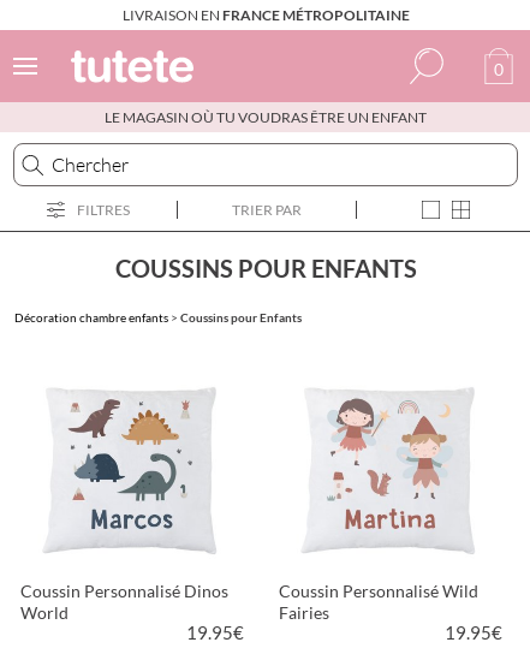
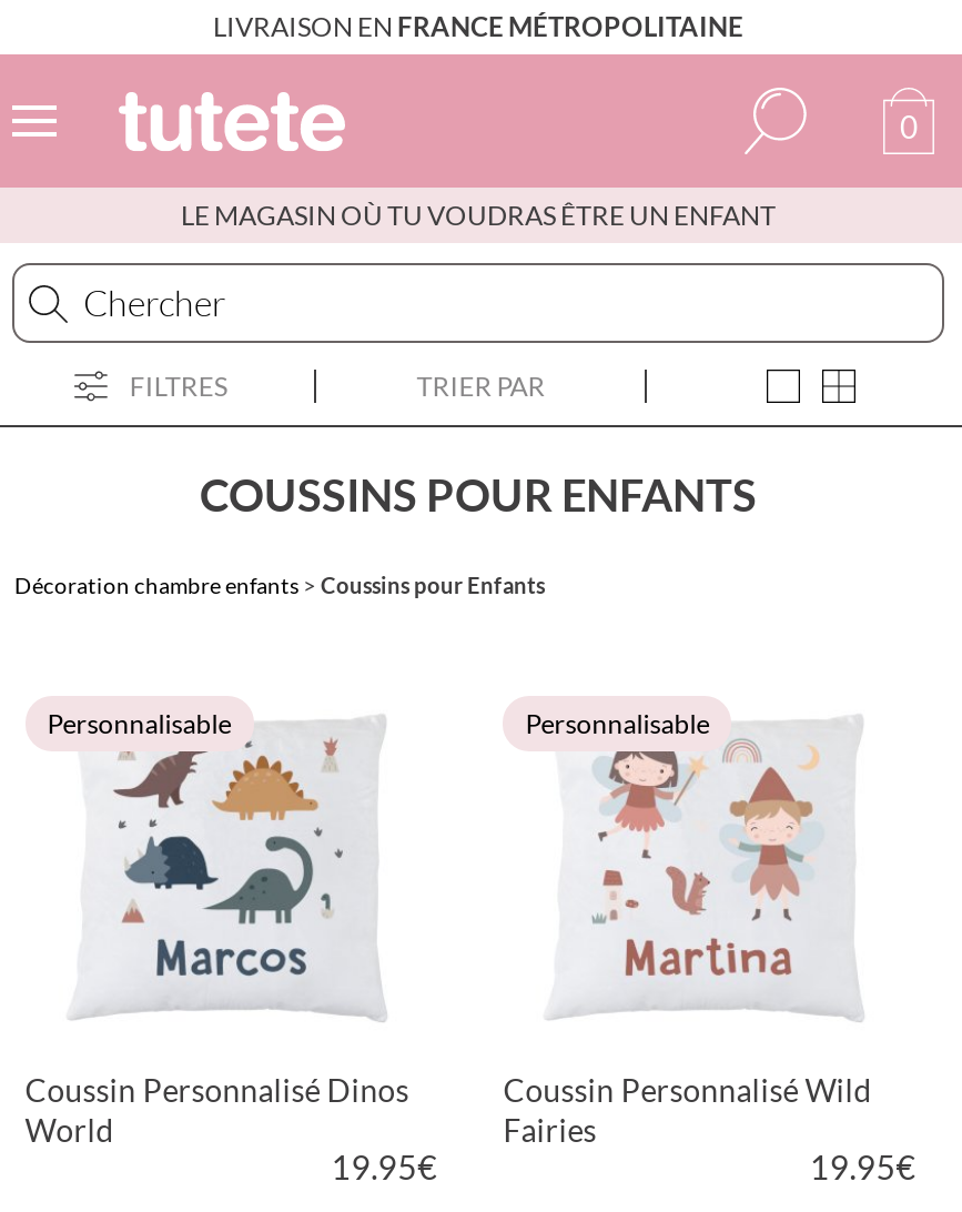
none -> [47,708,231,741] Personnalisable
none -> [525,708,710,741] Personnalisable

